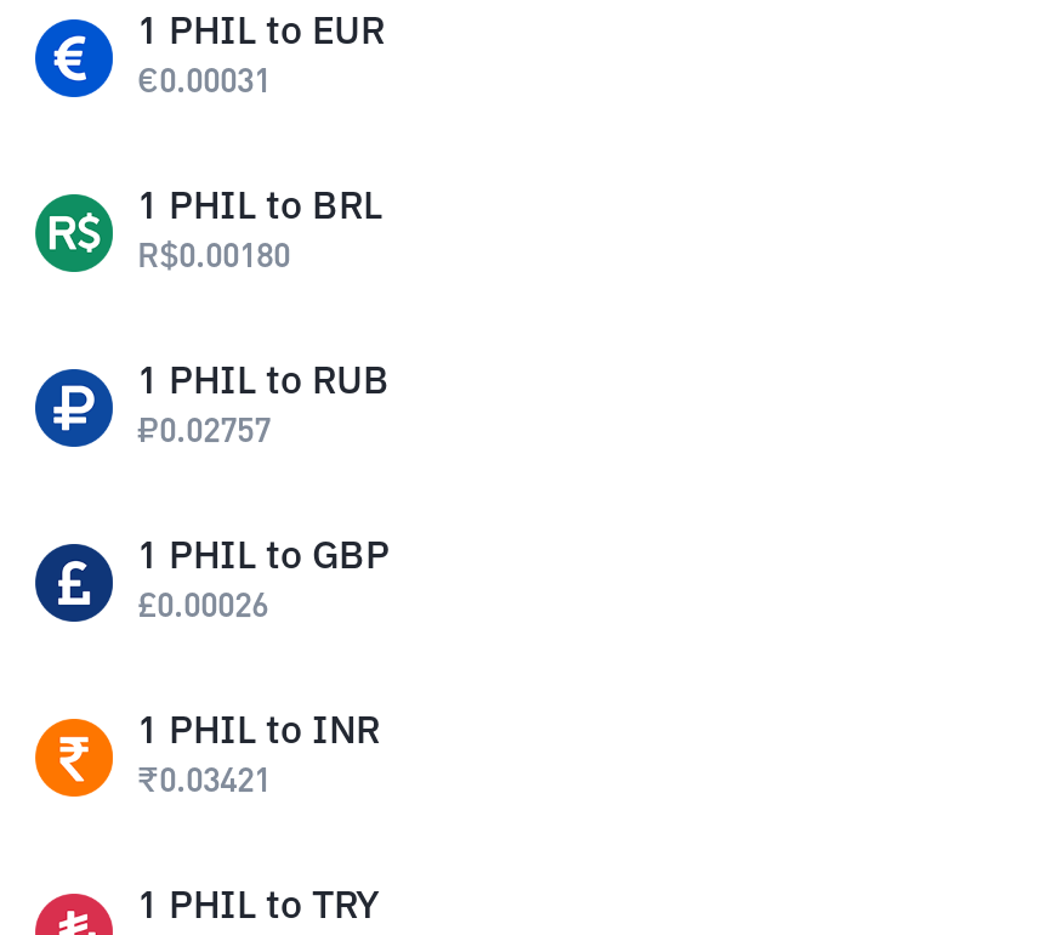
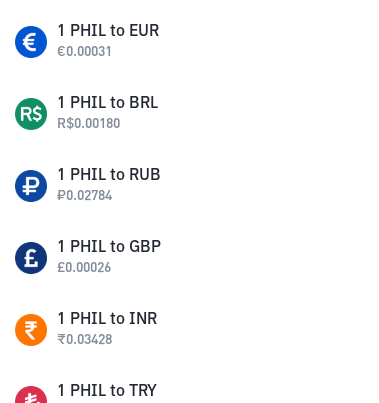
[137,415,271,449] ₽0.02757 -> [57,189,112,203] ₽0.02784
[137,765,271,799] ₹0.03421 -> [57,333,112,347] ₹0.03428

